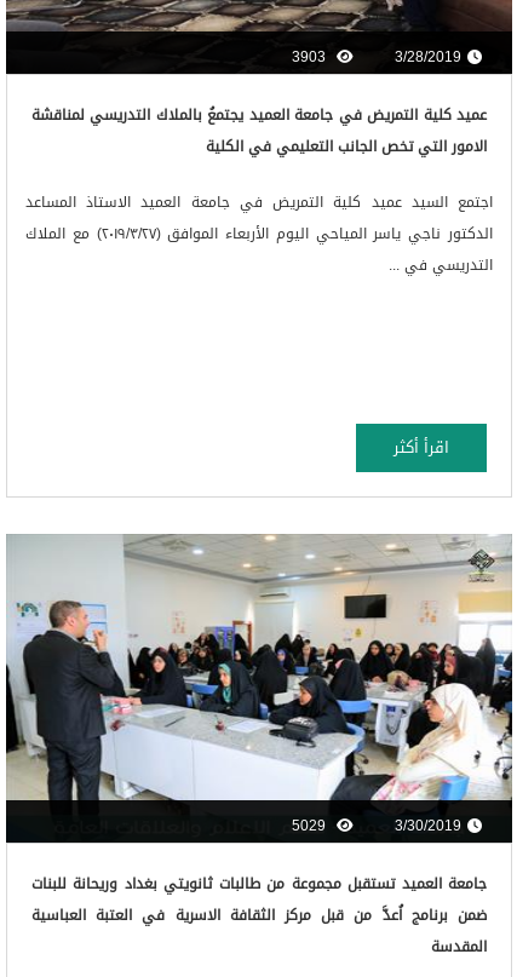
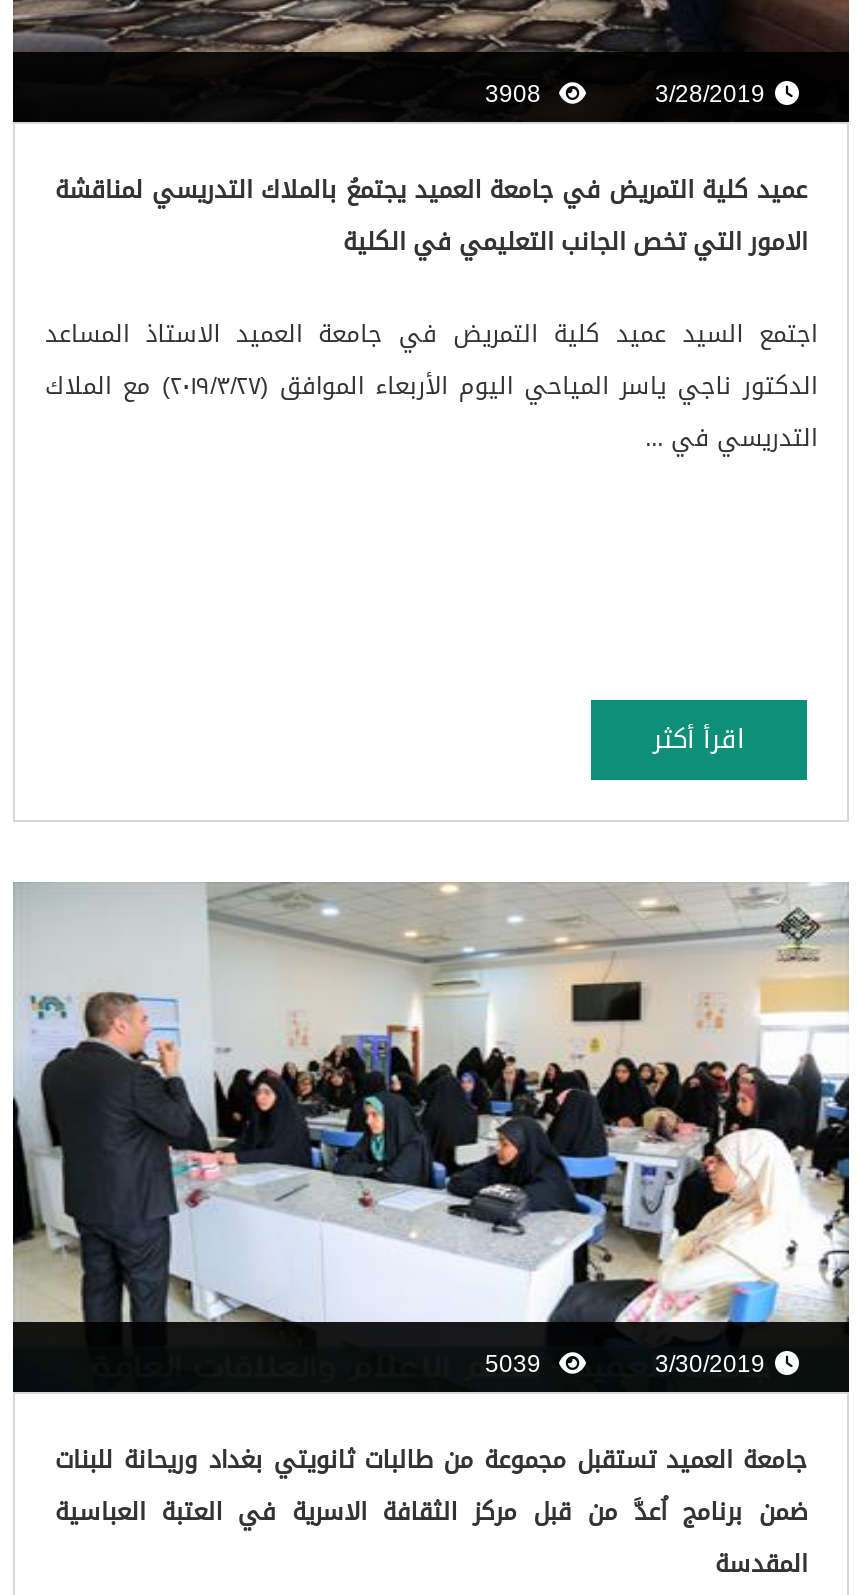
[292,44,326,70] 3903 -> [485,72,541,116] 3908
[292,812,326,839] 5029 -> [485,1342,541,1386] 5039

